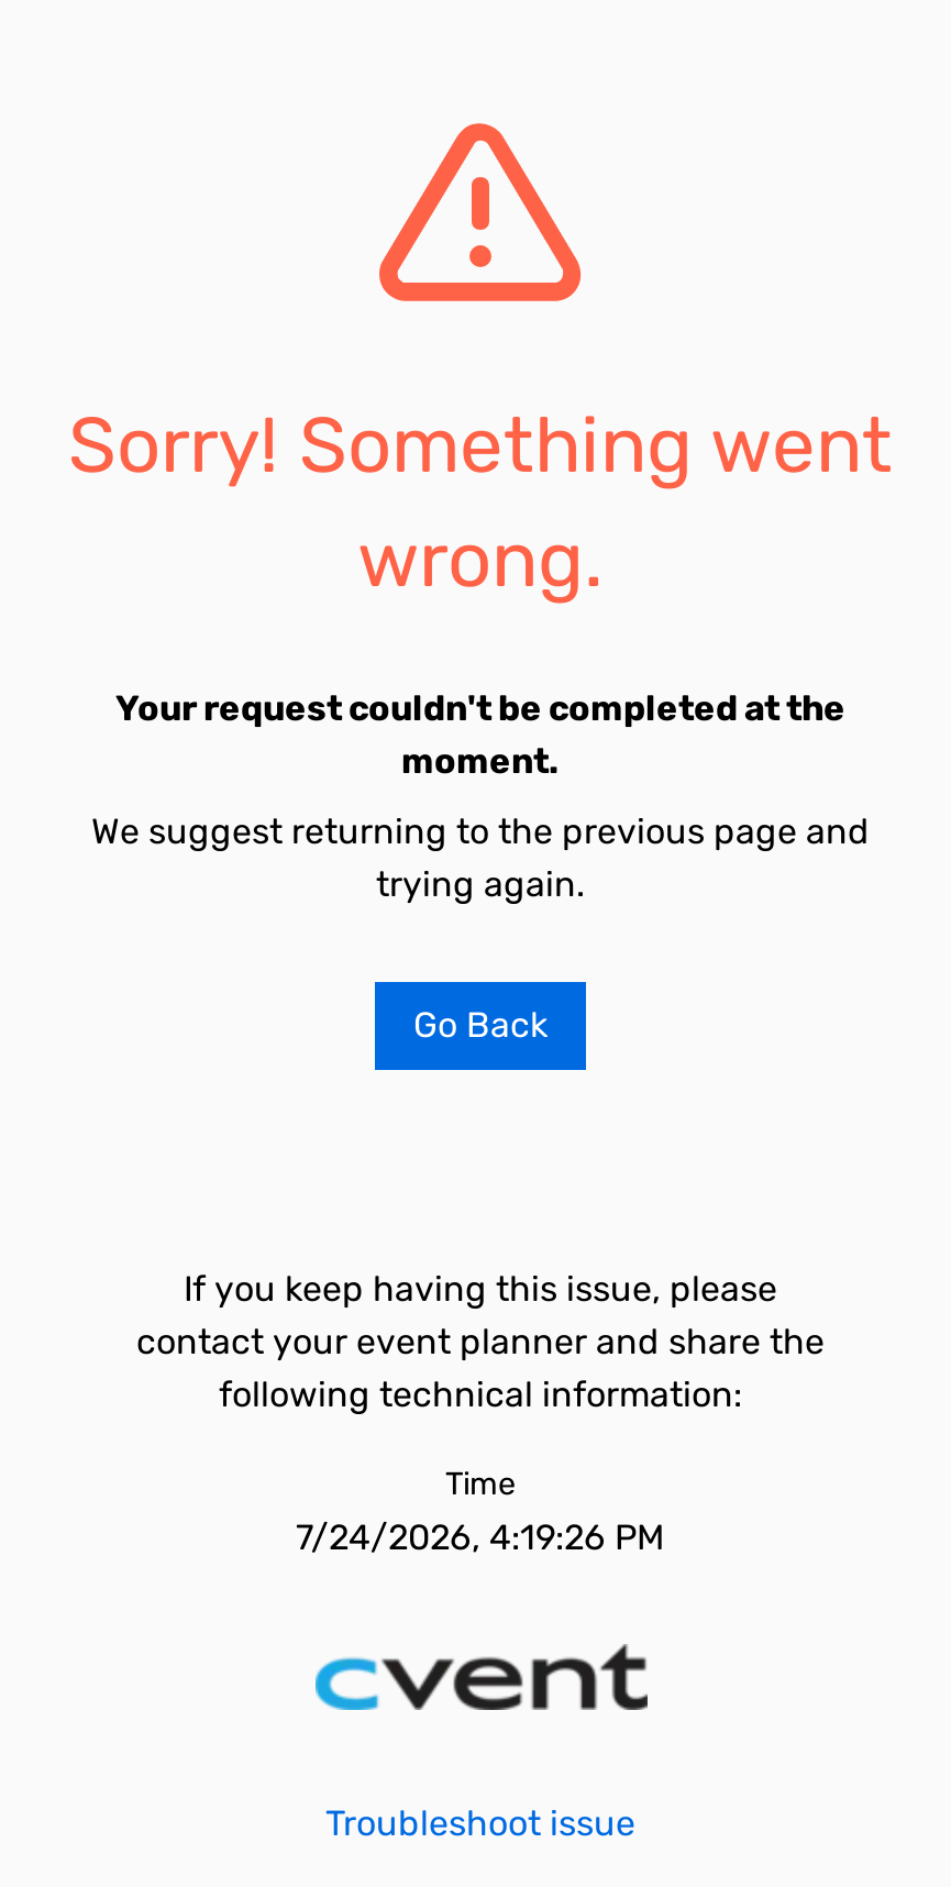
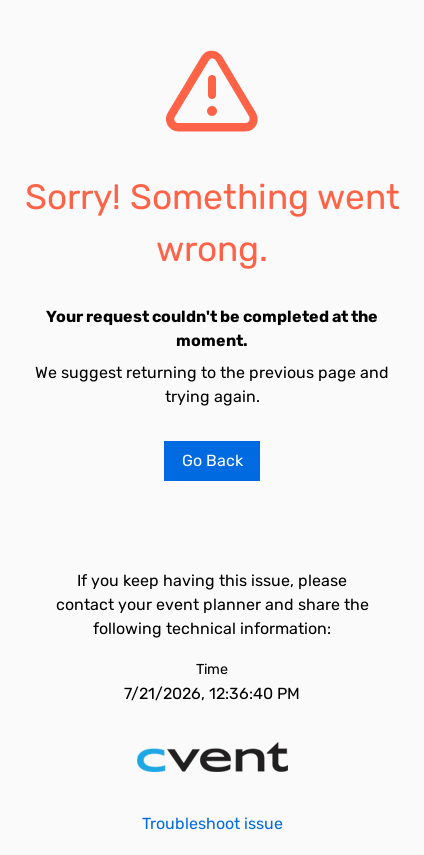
[296,1516,665,1558] 7/24/2026, 4:19:26 PM -> [124,684,300,703] 7/21/2026, 12:36:40 PM

